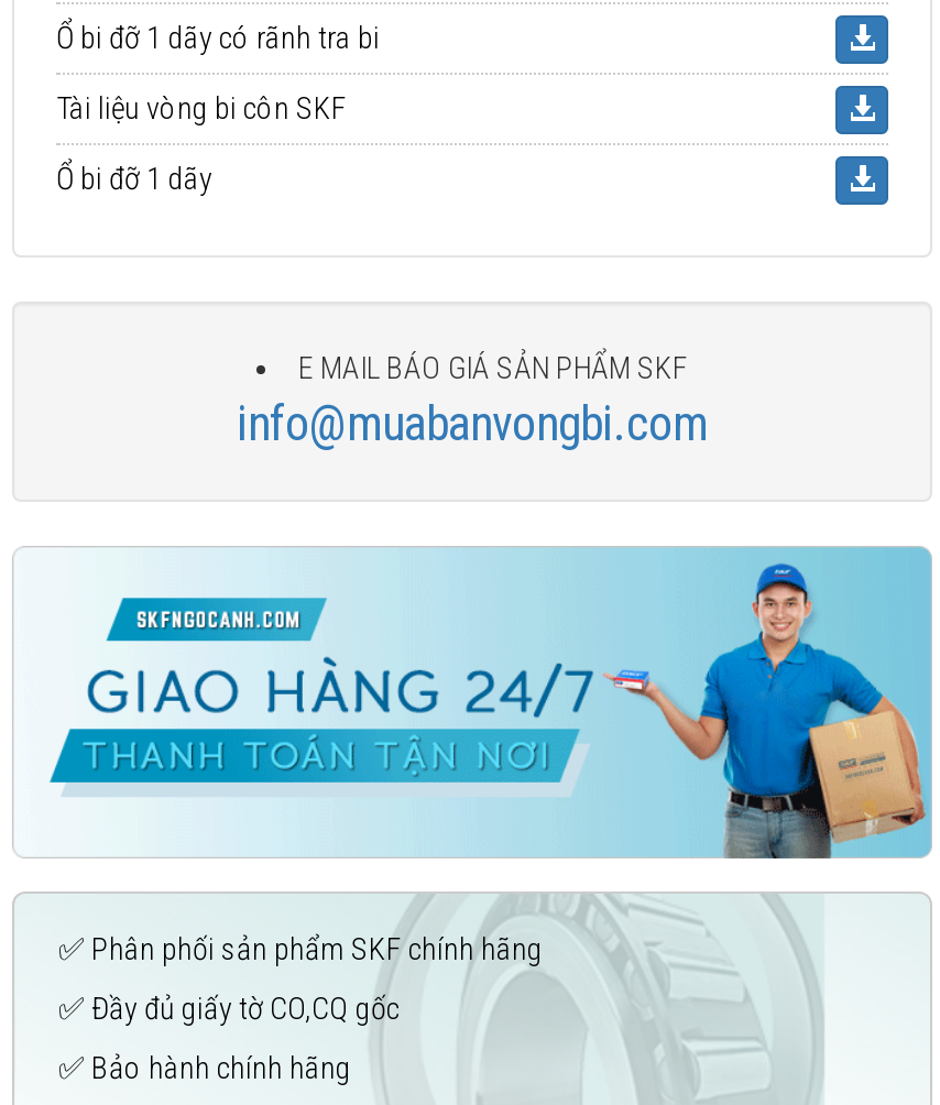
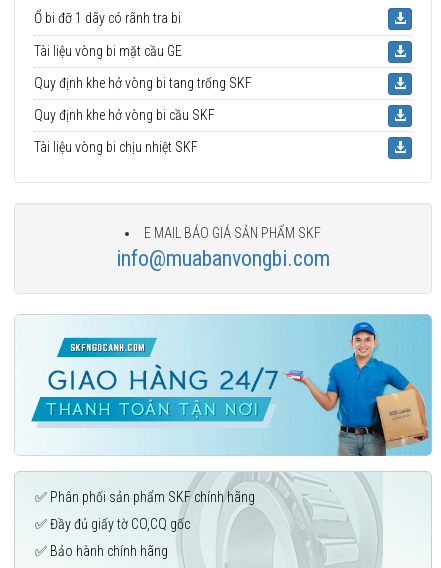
[56,90,347,196] Tài liệu vòng bi côn SKF | Ổ bi đỡ 1 dãy -> [34,43,252,155] Tài liệu vòng bi mặt cầu GE | Quy định khe hở vòng bi tang trống SKF | Quy định khe hở vòng bi cầu SKF | Tài liệu vòng bi chịu nhiệt SKF

